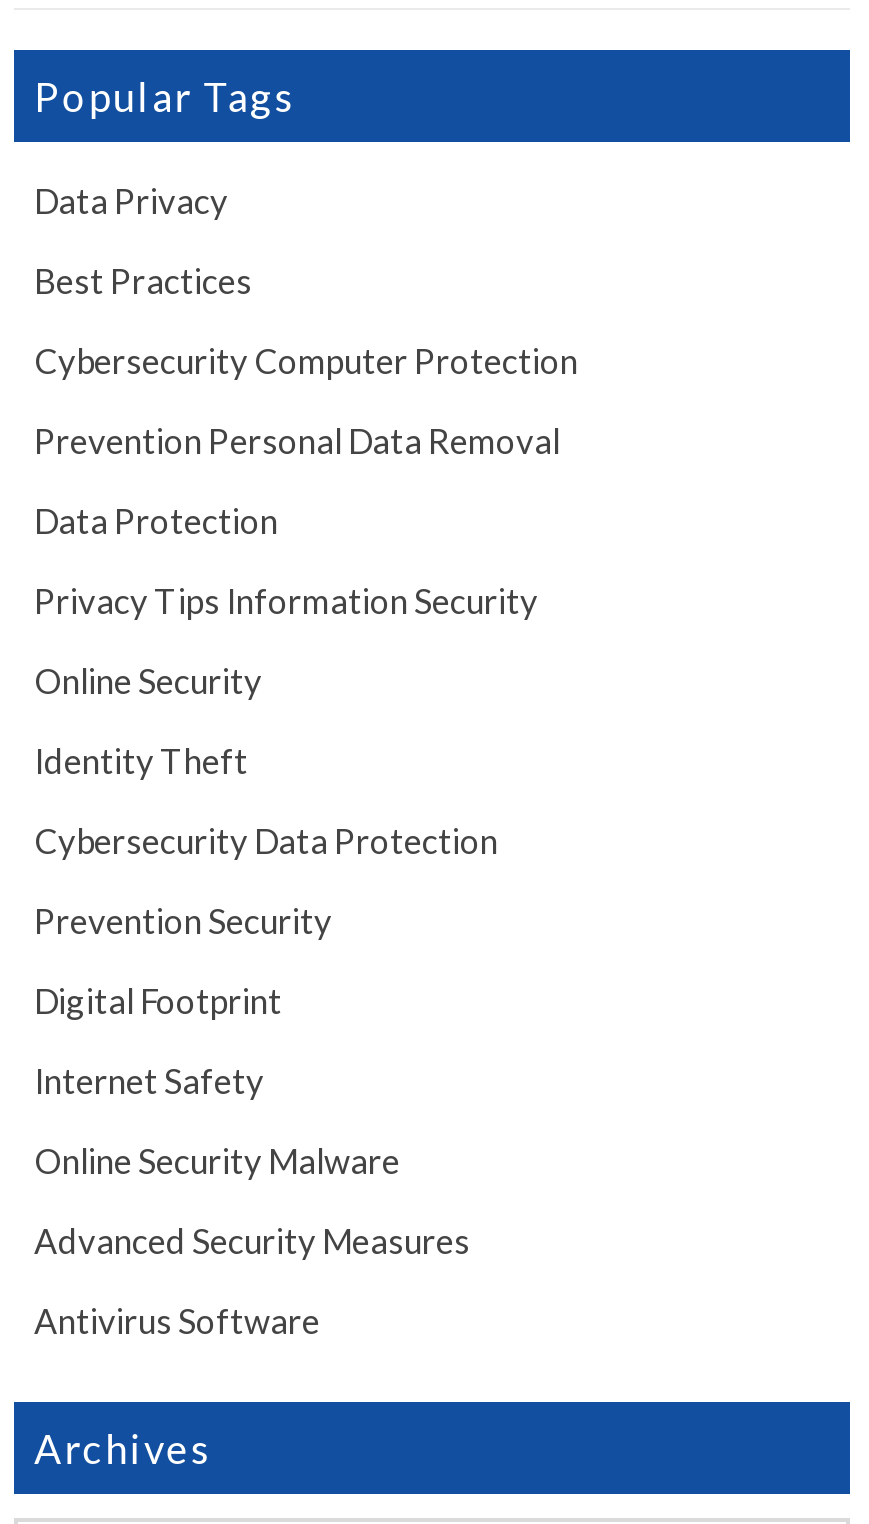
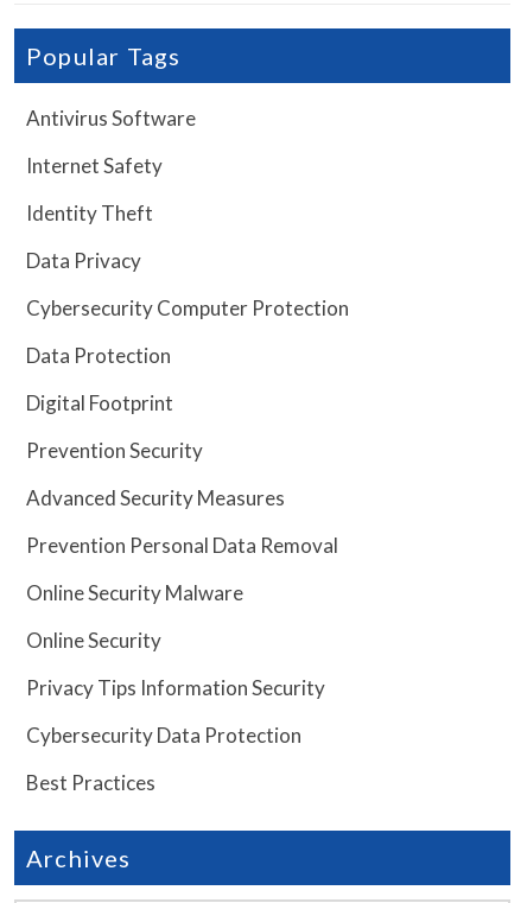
moved [34,179,578,1261] -> [26,153,349,795]: Internet Safety | Identity Theft | Data Privacy | ... | Cybersecurity Data Protection | Best Practices
moved [34,1299,320,1341] -> [26,105,196,130]: Antivirus Software

